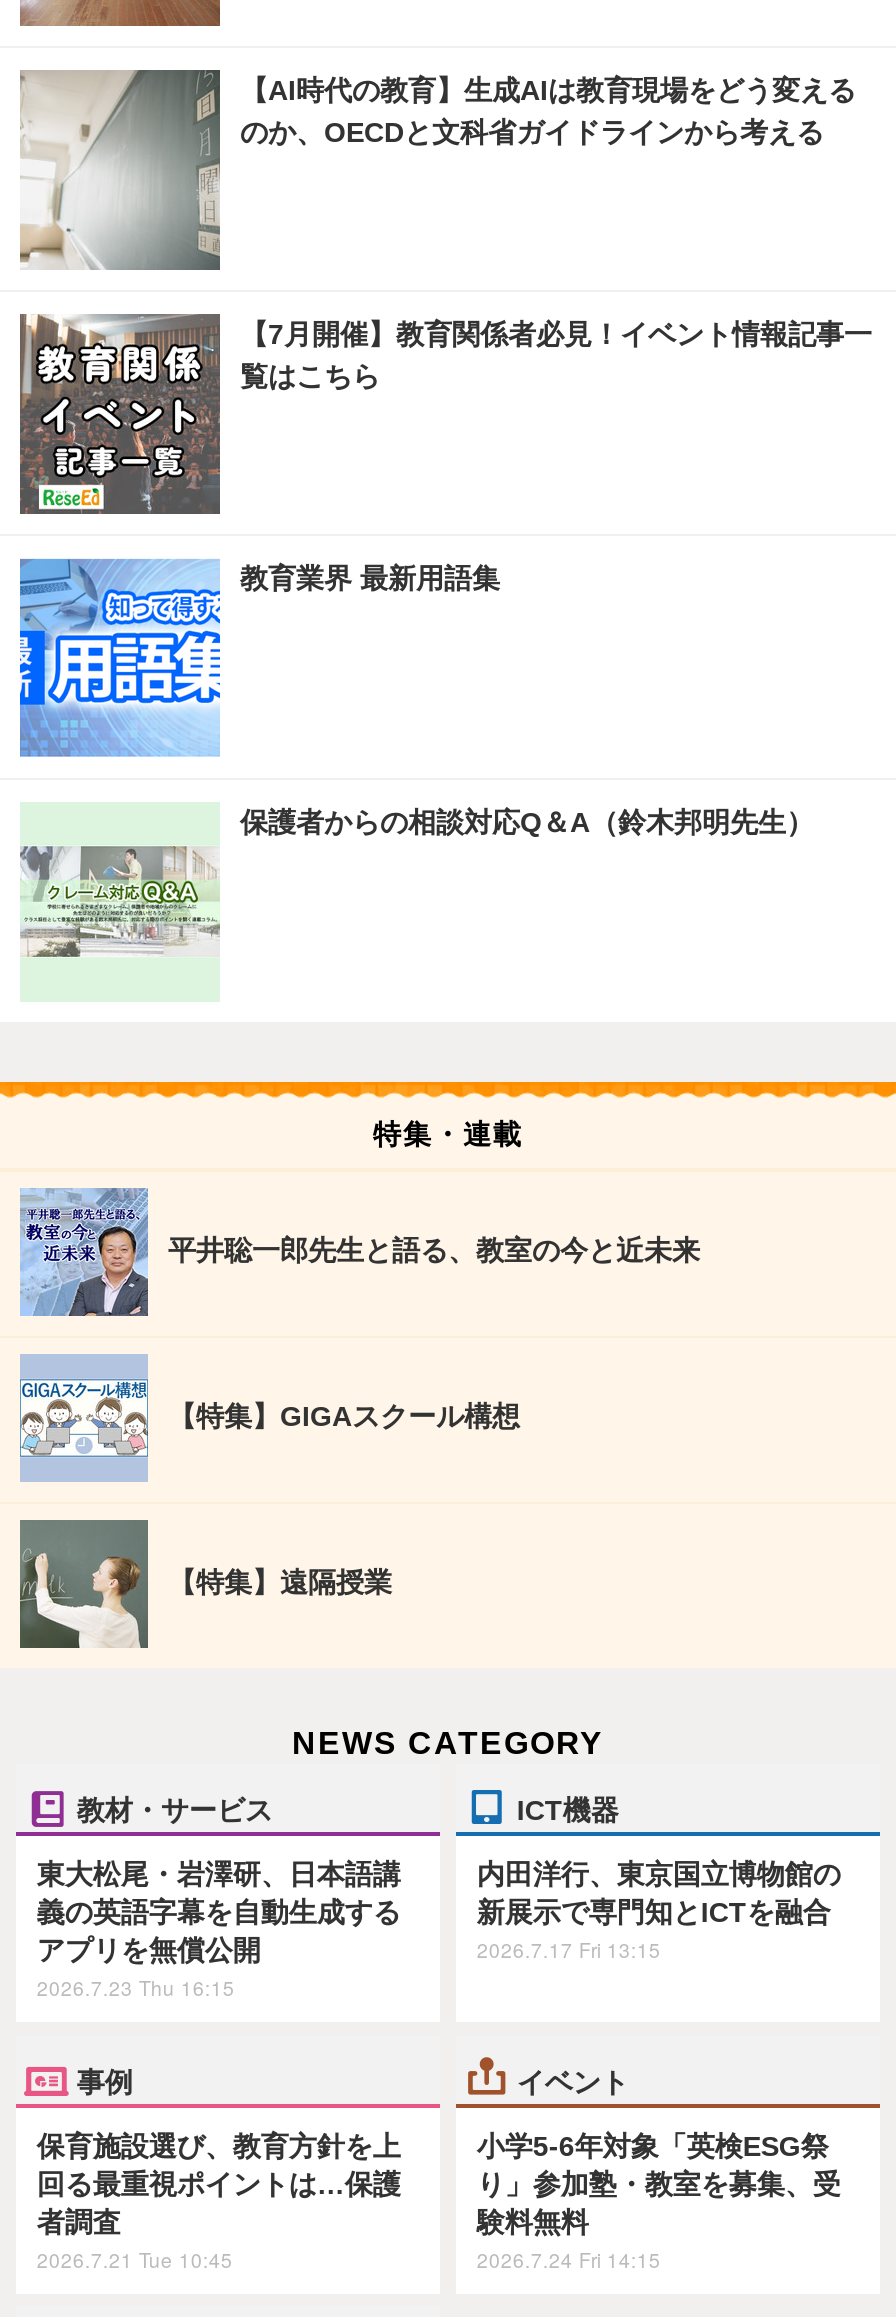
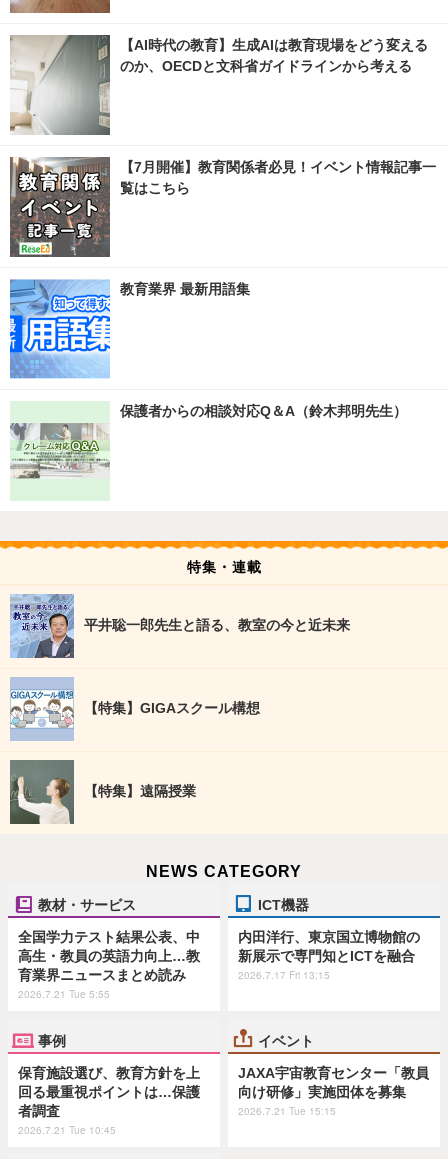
[37,1858,401,2002] 東大松尾・岩澤研、日本語講 | 義の英語字幕を自動生成する | アプリを無償公開 | 2026.7.23 Thu 16:15 -> [18,929,200,1001] 全国学力テスト結果公表、中 | 高生・教員の英語力向上…教 | 育業界ニュースまとめ読み | 2026.7.21 Tue 5:55
[477,2130,841,2274] 小学5-6年対象「英検ESG祭 | り」参加塾・教室を募集、受 | 験料無料 | 2026.7.24 Fri 14:15 -> [238,1065,429,1118] JAXA宇宙教育センター「教員 | 向け研修」実施団体を募集 | 2026.7.21 Tue 15:15

